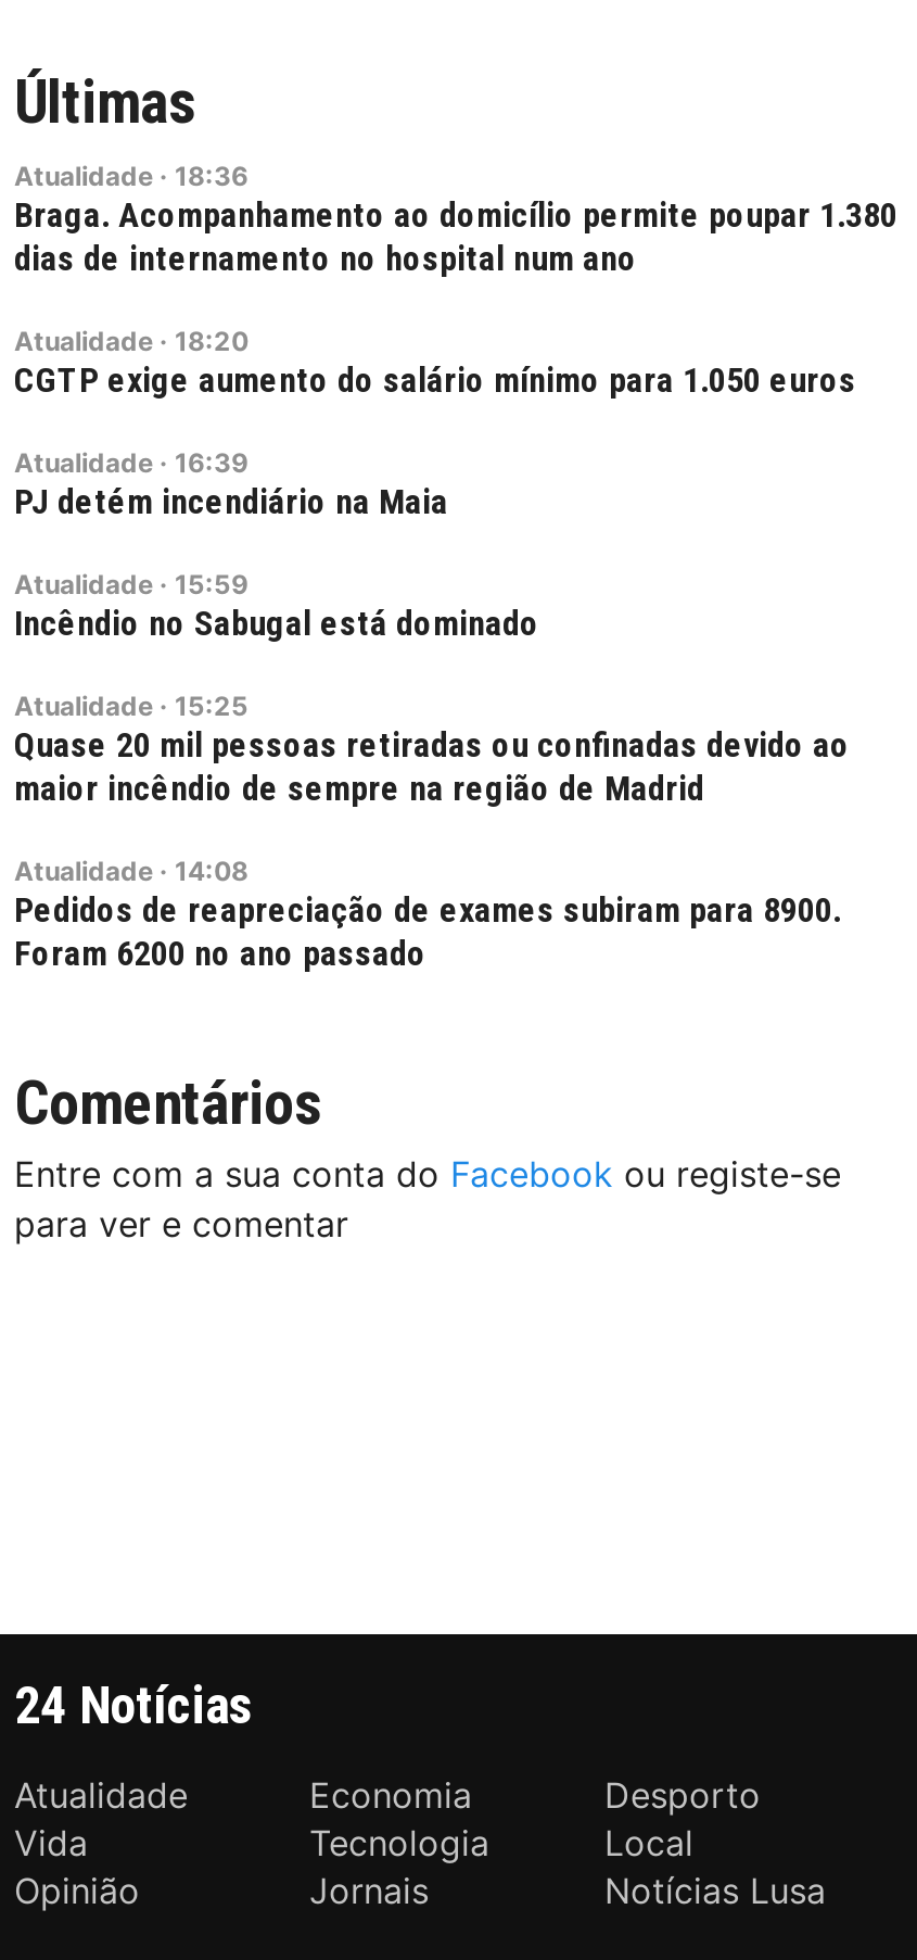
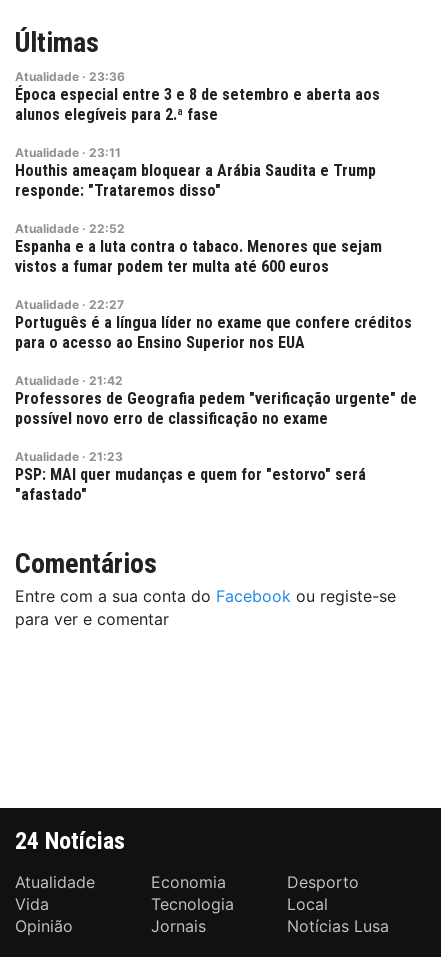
[14,159,897,278] Atualidade · 18:36 | Braga. Acompanhamento ao domicílio permite poupar 1.380 | dias de internamento no hospital num ano -> [15,68,380,123] Atualidade · 23:36 | Época especial entre 3 e 8 de setembro e aberta aos | alunos elegíveis para 2.ª fase
[14,324,856,400] Atualidade · 18:20 | CGTP exige aumento do salário mínimo para 1.050 euros -> [15,144,376,199] Atualidade · 23:11 | Houthis ameaçam bloquear a Arábia Saudita e Trump | responde: "Trataremos disso"
[14,445,448,521] Atualidade · 16:39 | PJ detém incendiário na Maia -> [15,220,382,275] Atualidade · 22:52 | Espanha e a luta contra o tabaco. Menores que sejam | vistos a fumar podem ter multa até 600 euros
[14,567,539,643] Atualidade · 15:59 | Incêndio no Sabugal está dominado -> [15,296,412,351] Atualidade · 22:27 | Português é a língua líder no exame que confere créditos | para o acesso ao Ensino Superior nos EUA
[14,688,850,808] Atualidade · 15:25 | Quase 20 mil pessoas retiradas ou confinadas devido ao | maior incêndio de sempre na região de Madrid -> [15,372,417,427] Atualidade · 21:42 | Professores de Geografia pedem "verificação urgente" de | possível novo erro de classificação no exame
[14,853,841,973] Atualidade · 14:08 | Pedidos de reapreciação de exames subiram para 8900. | Foram 6200 no ano passado -> [15,448,366,503] Atualidade · 21:23 | PSP: MAI quer mudanças e quem for "estorvo" será | "afastado"

